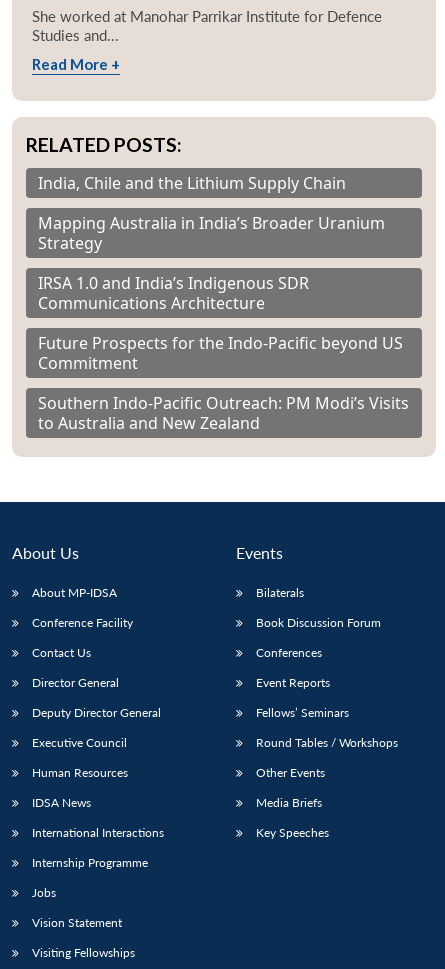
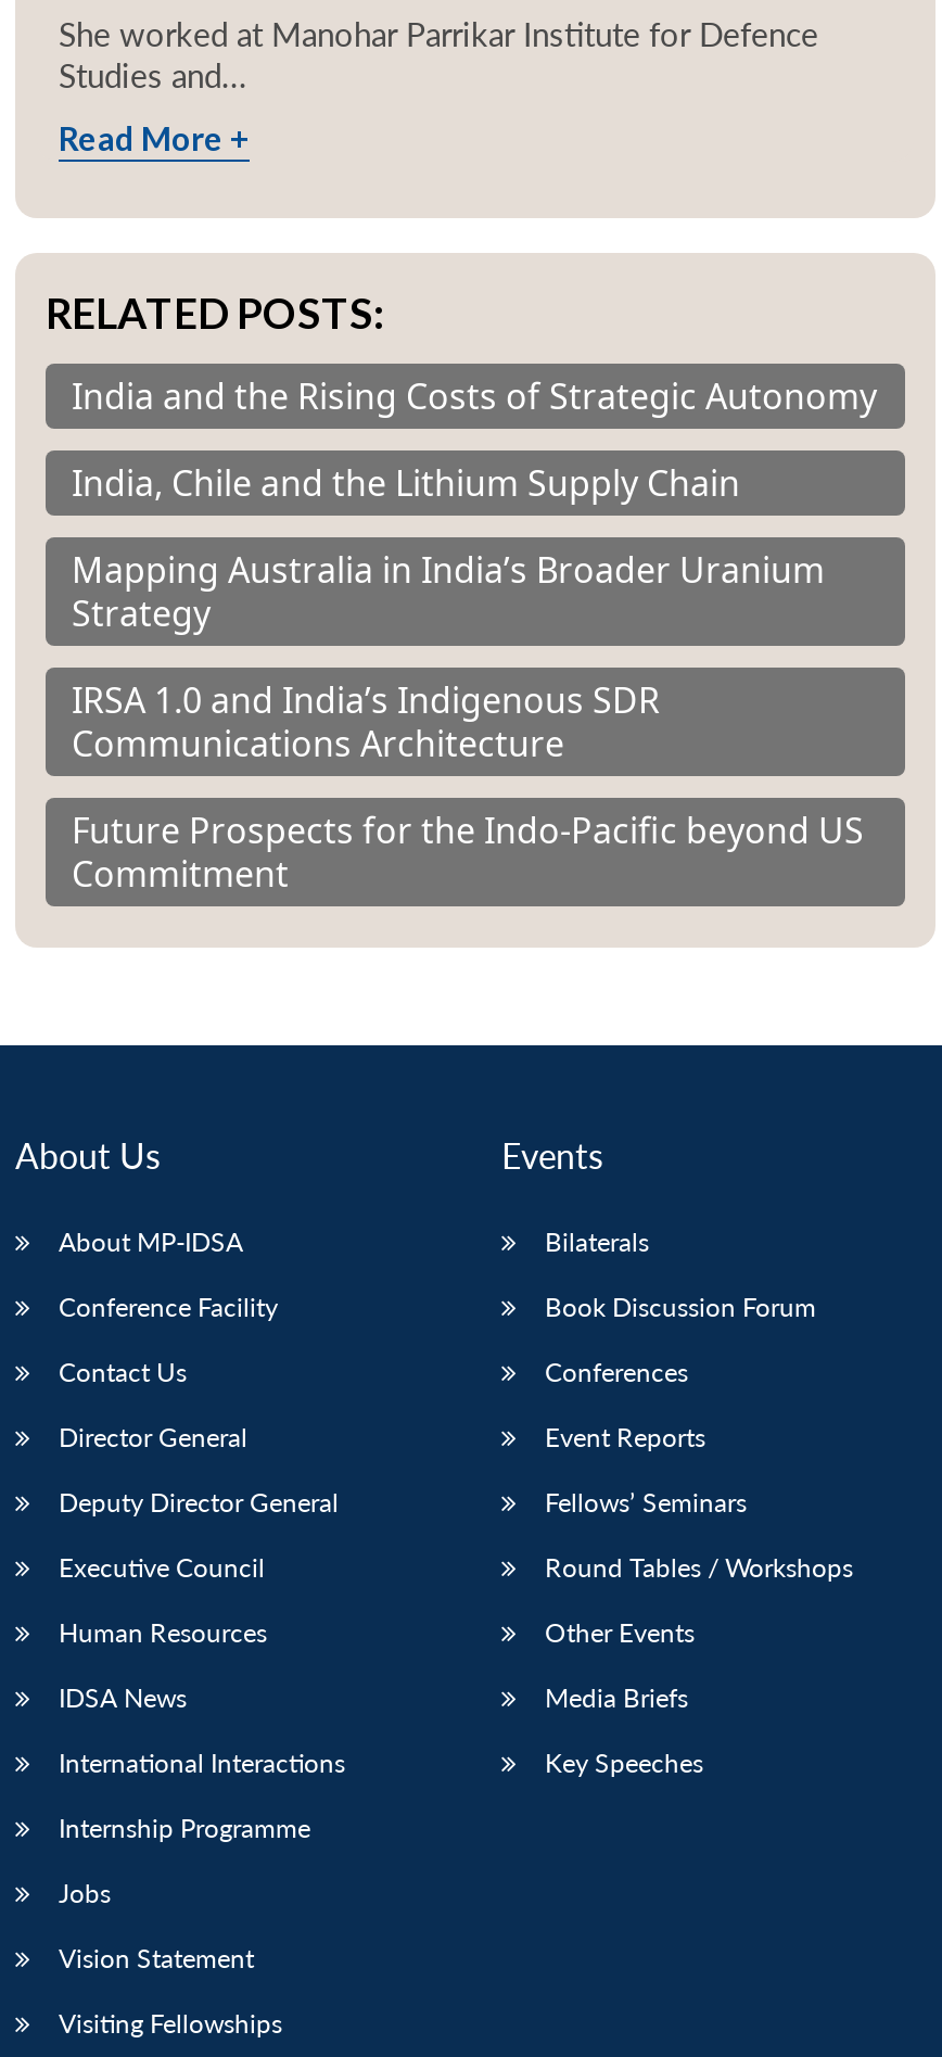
none -> [72,373,877,420] India and the Rising Costs of Strategic Autonomy
moved [38,172,403,374] -> [72,459,864,898]: India, Chile and the Lithium Supply Chain | Mapping Australia in India’s Broader Uranium | Strategy | IRSA 1.0 and India’s Indigenous SDR | Communications Architecture | Future Prospects for the Indo-Pacific beyond US | Commitment
[38,392,409,434] Southern Indo-Pacific Outreach: PM Modi’s Visits | to Australia and New Zealand -> none

